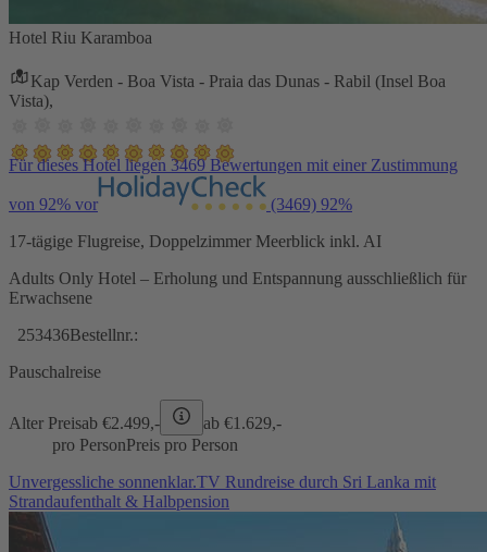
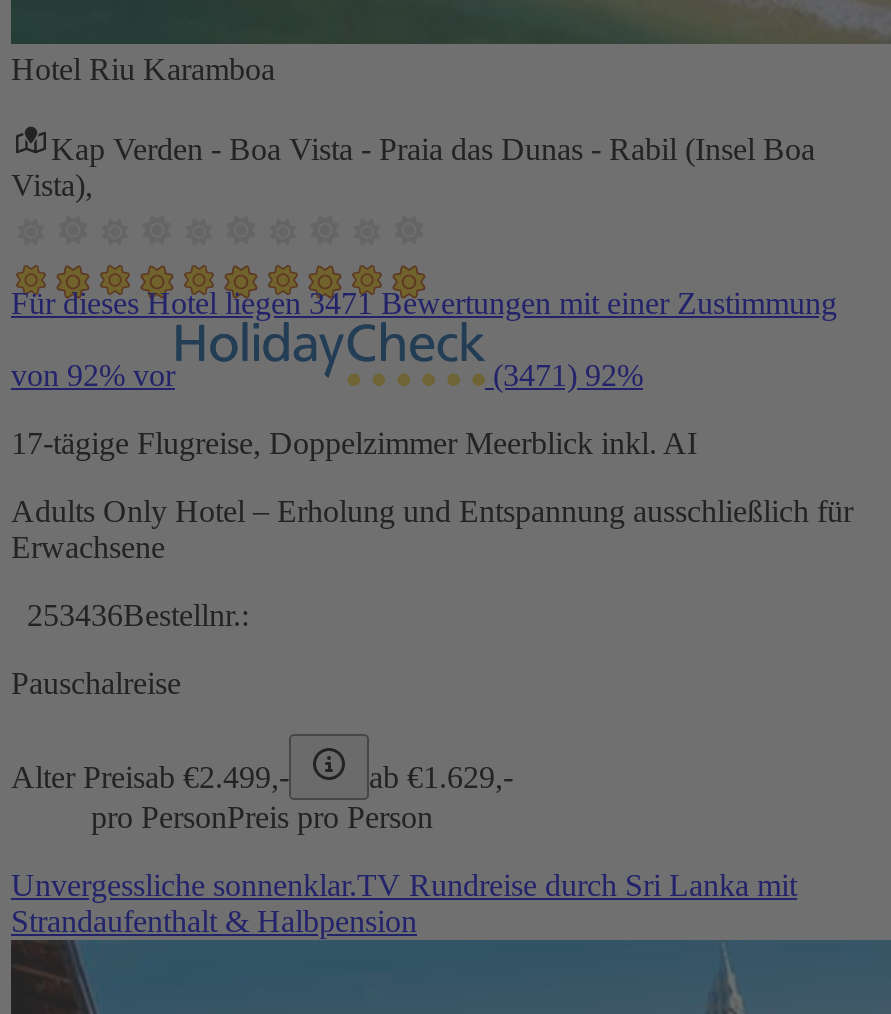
[9,155,458,174] Für dieses Hotel liegen 3469 Bewertungen mit einer Zustimmung -> [11,285,837,319] Für dieses Hotel liegen 3471 Bewertungen mit einer Zustimmung
[266,194,352,213] (3469) 92% -> [485,357,643,391] (3471) 92%

